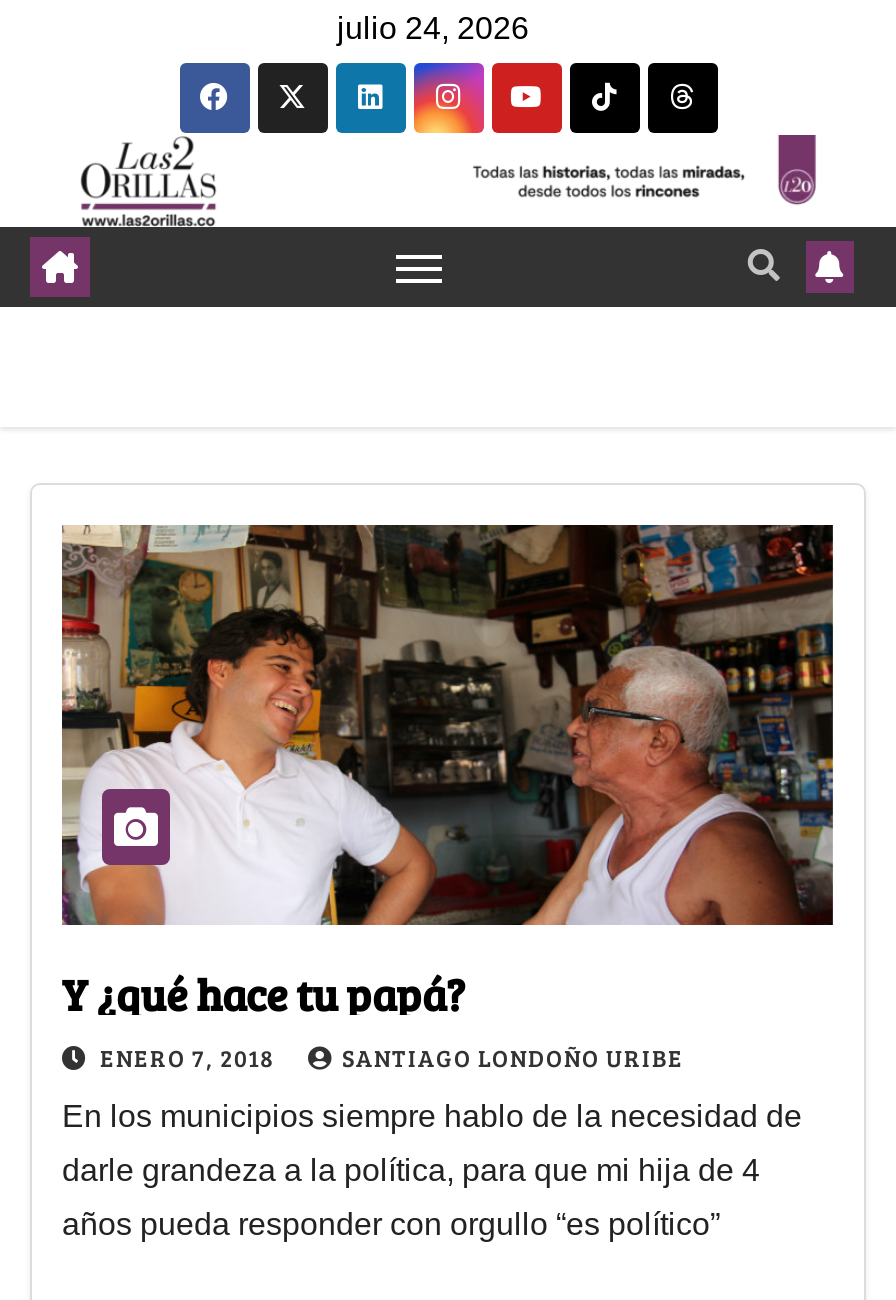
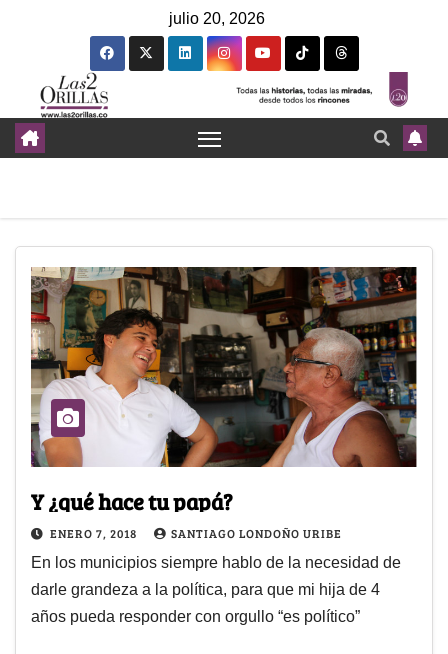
[337,11,529,45] julio 24, 2026 -> [168,10,264,27] julio 20, 2026

